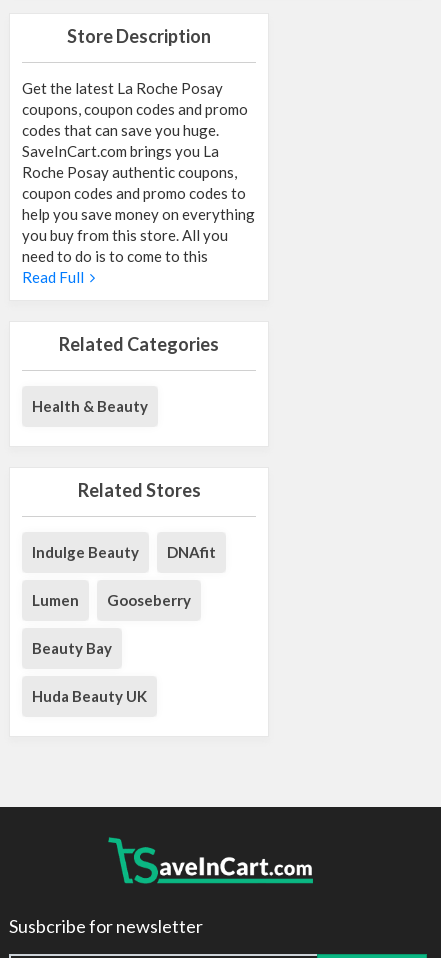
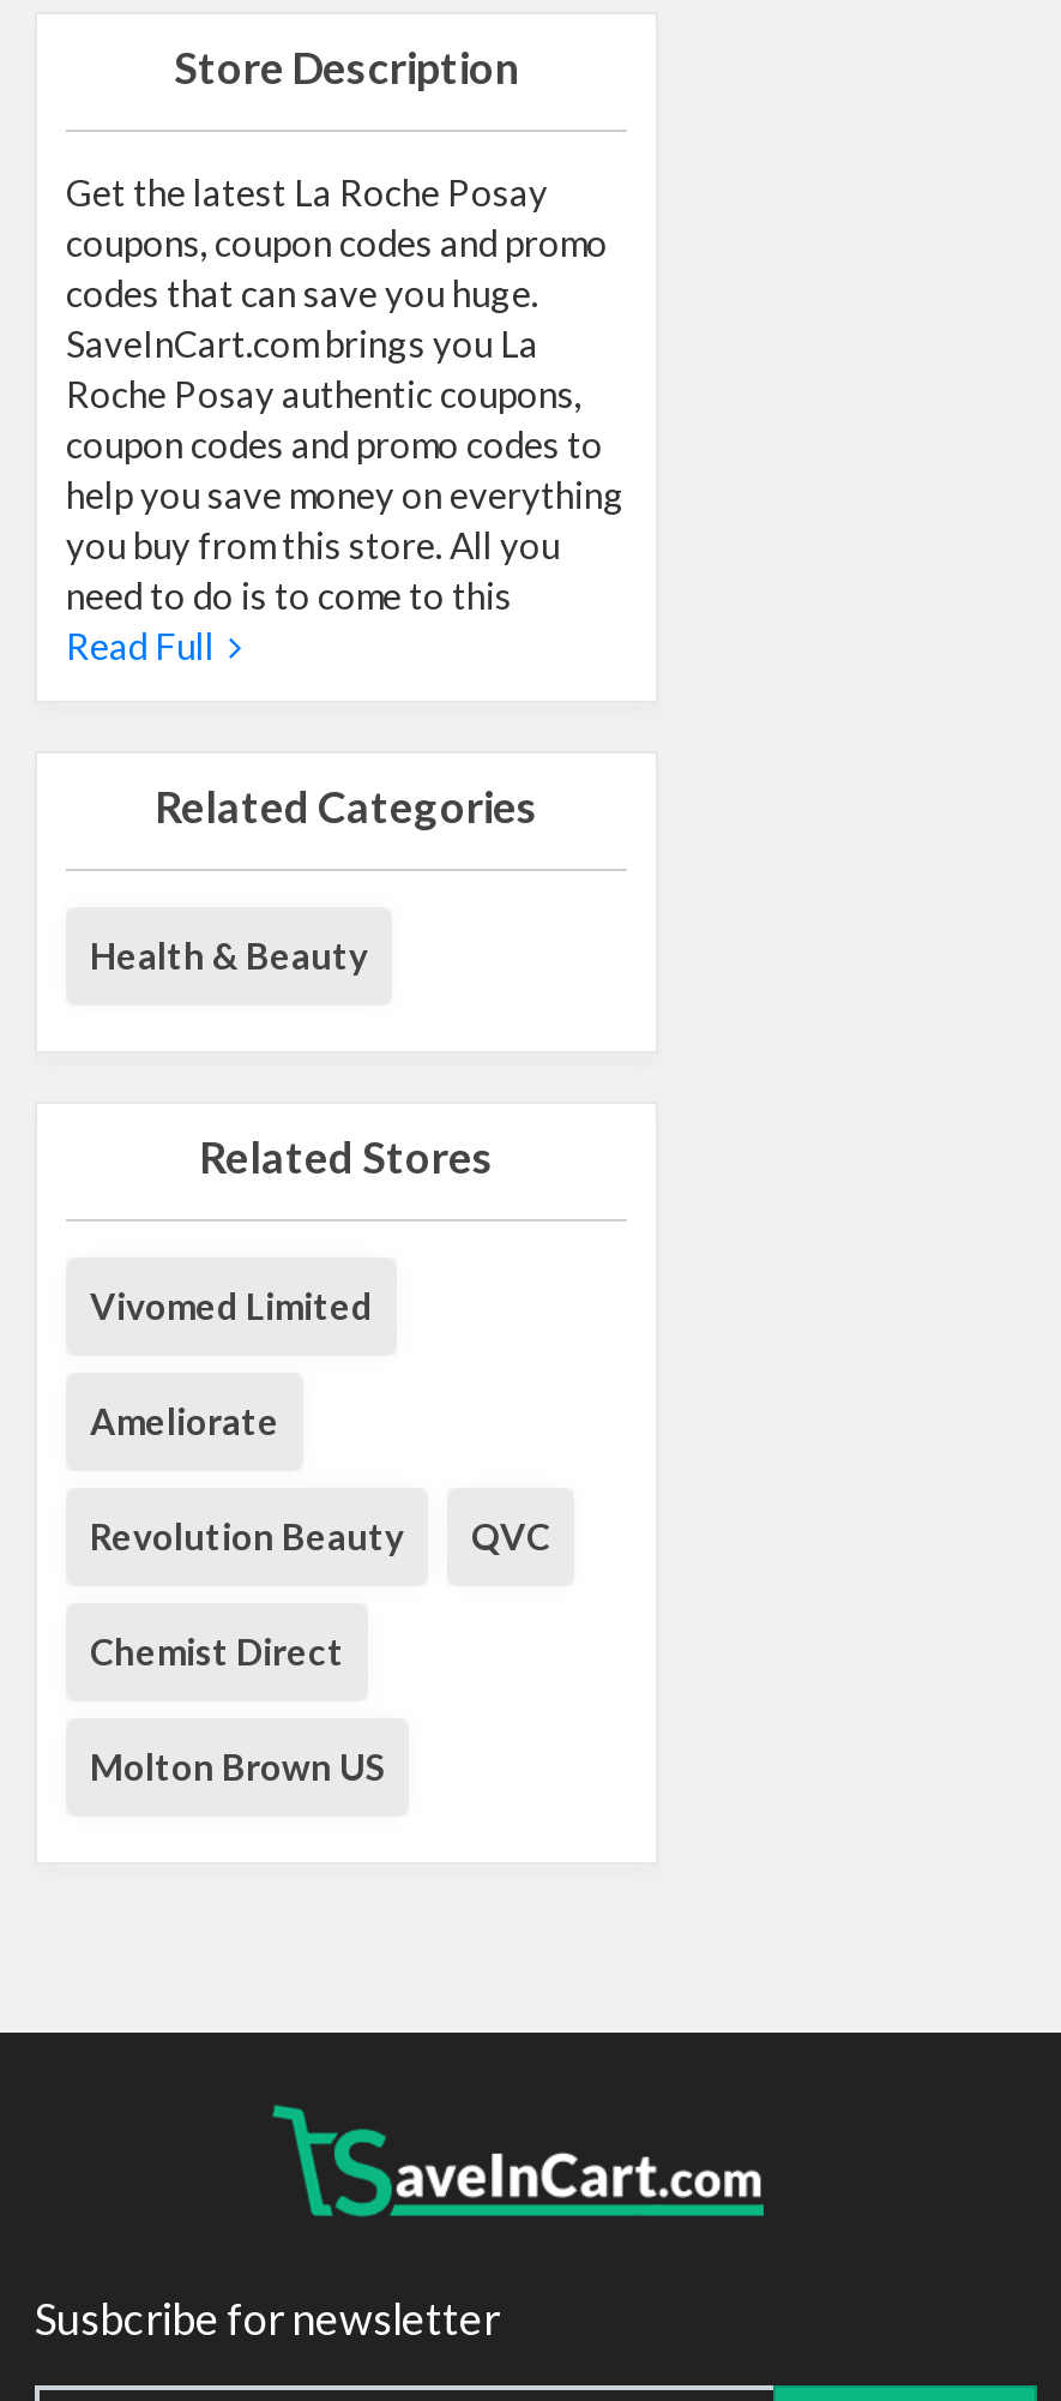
[32,543,216,705] Indulge Beauty | DNAfit | Lumen | Gooseberry | Beauty Bay | Huda Beauty UK -> [90,1283,550,1787] Vivomed Limited | Ameliorate | Revolution Beauty | QVC | Chemist Direct | Molton Brown US

